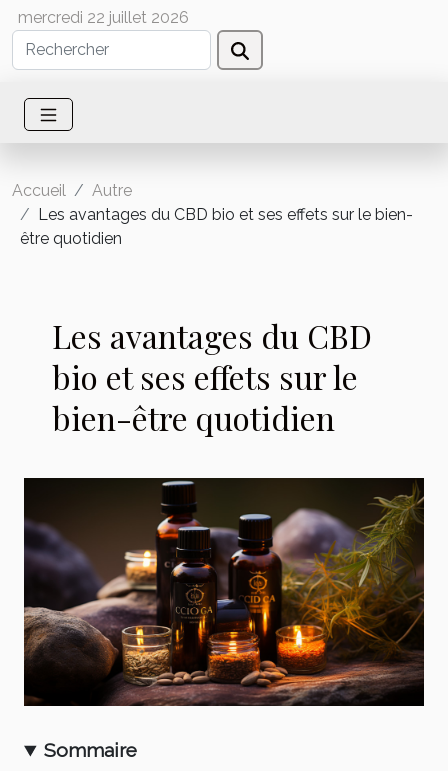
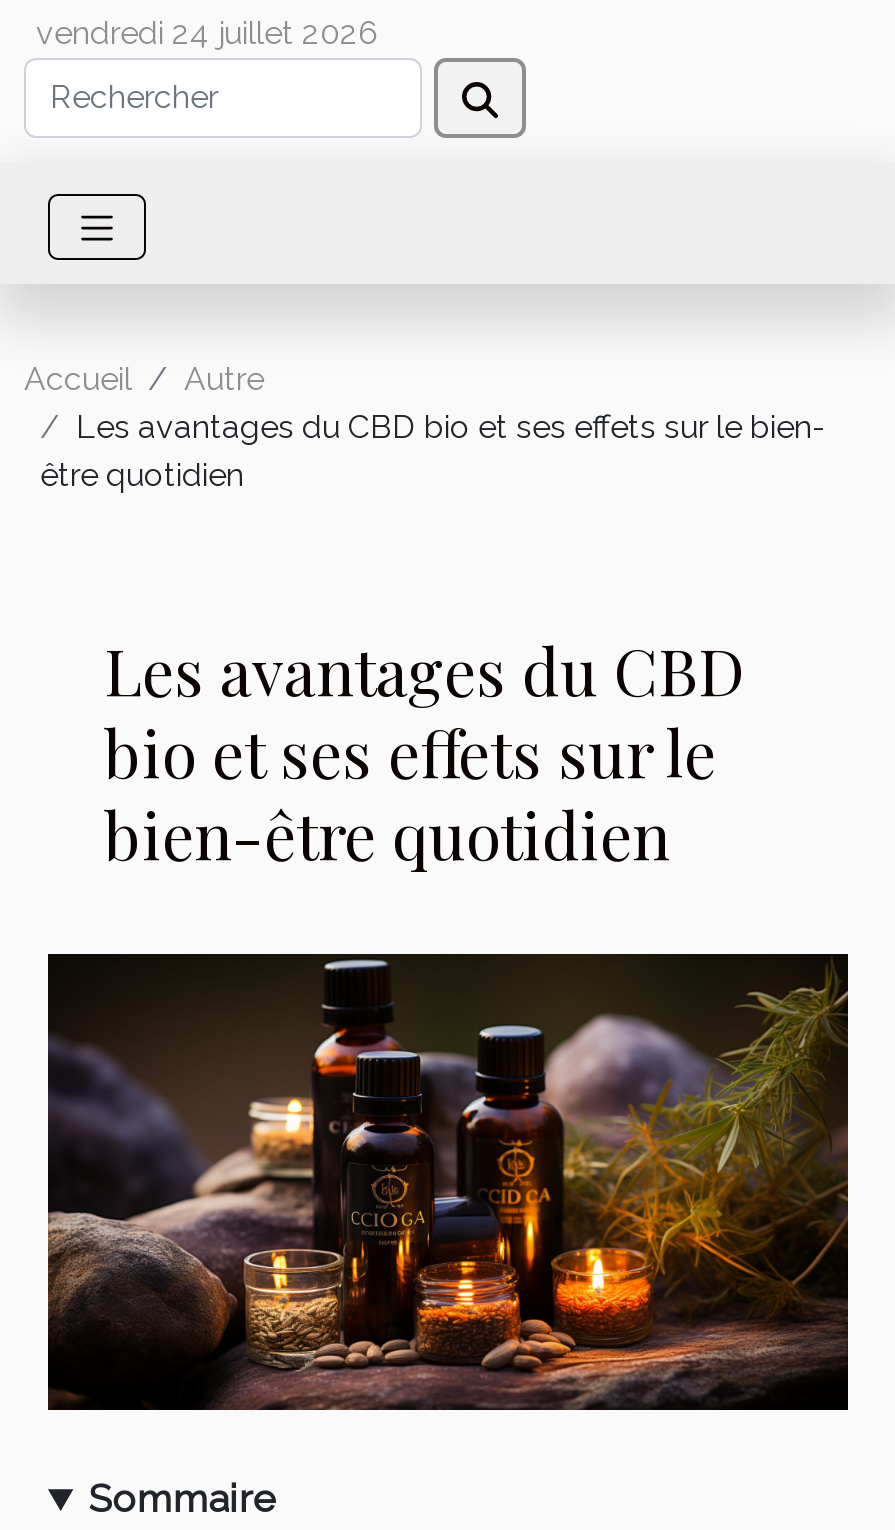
[18,8,189,27] mercredi 22 juillet 2026 -> [36,14,378,52] vendredi 24 juillet 2026

